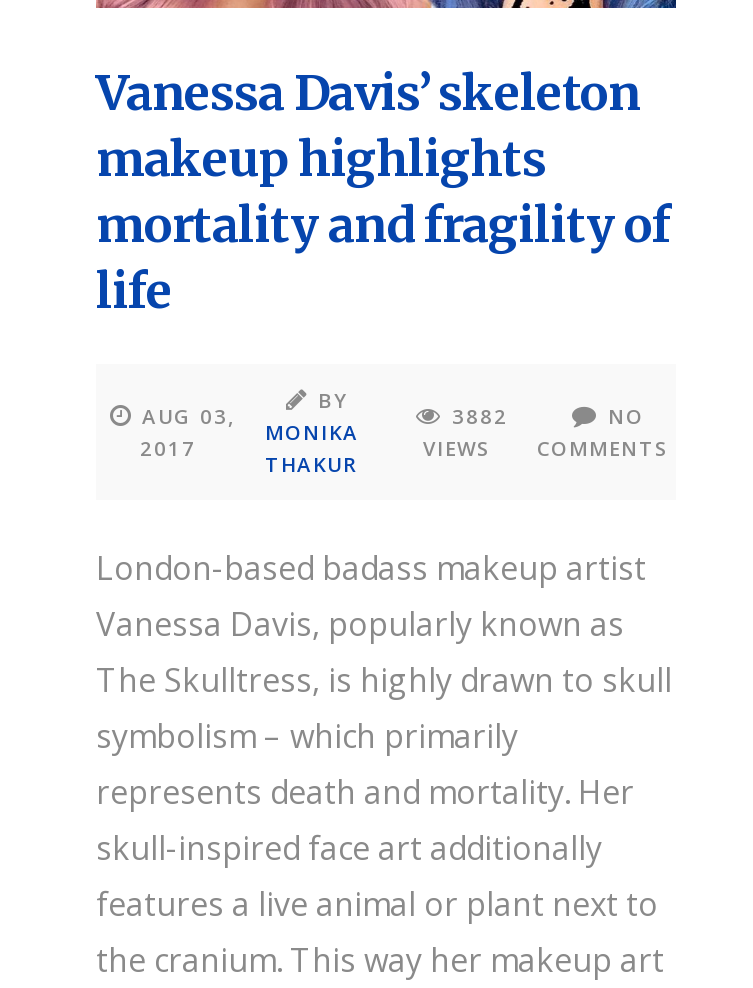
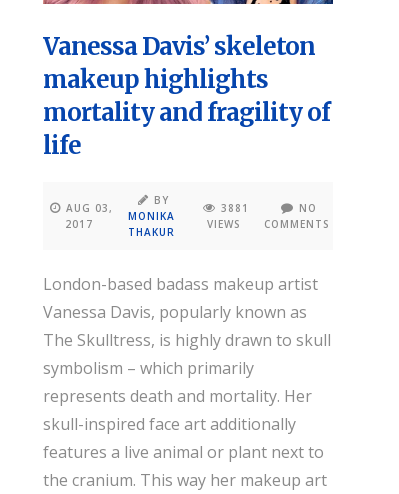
[452,401,508,429] 3882 -> [221,200,249,214] 3881

